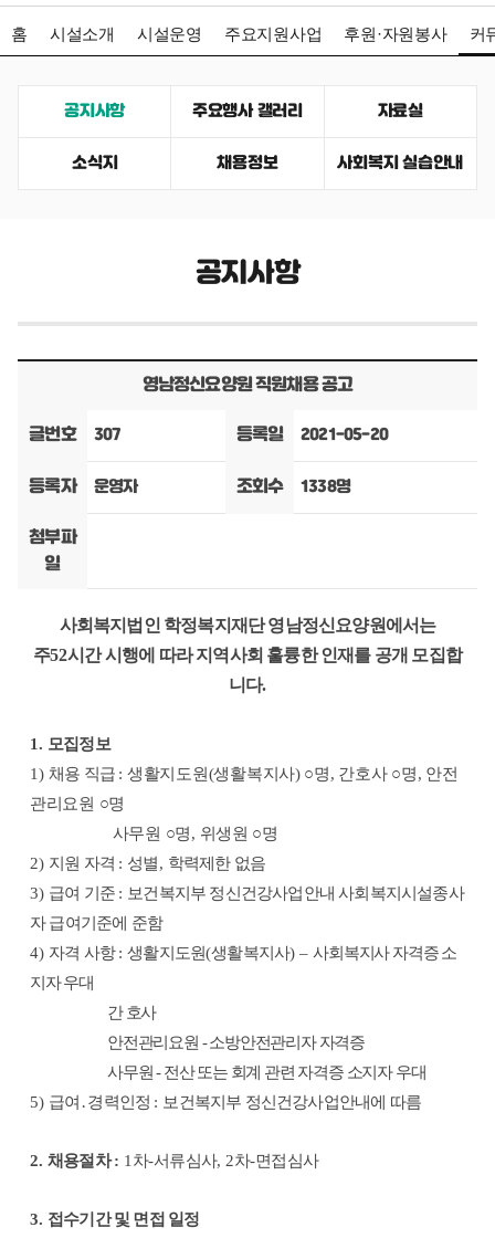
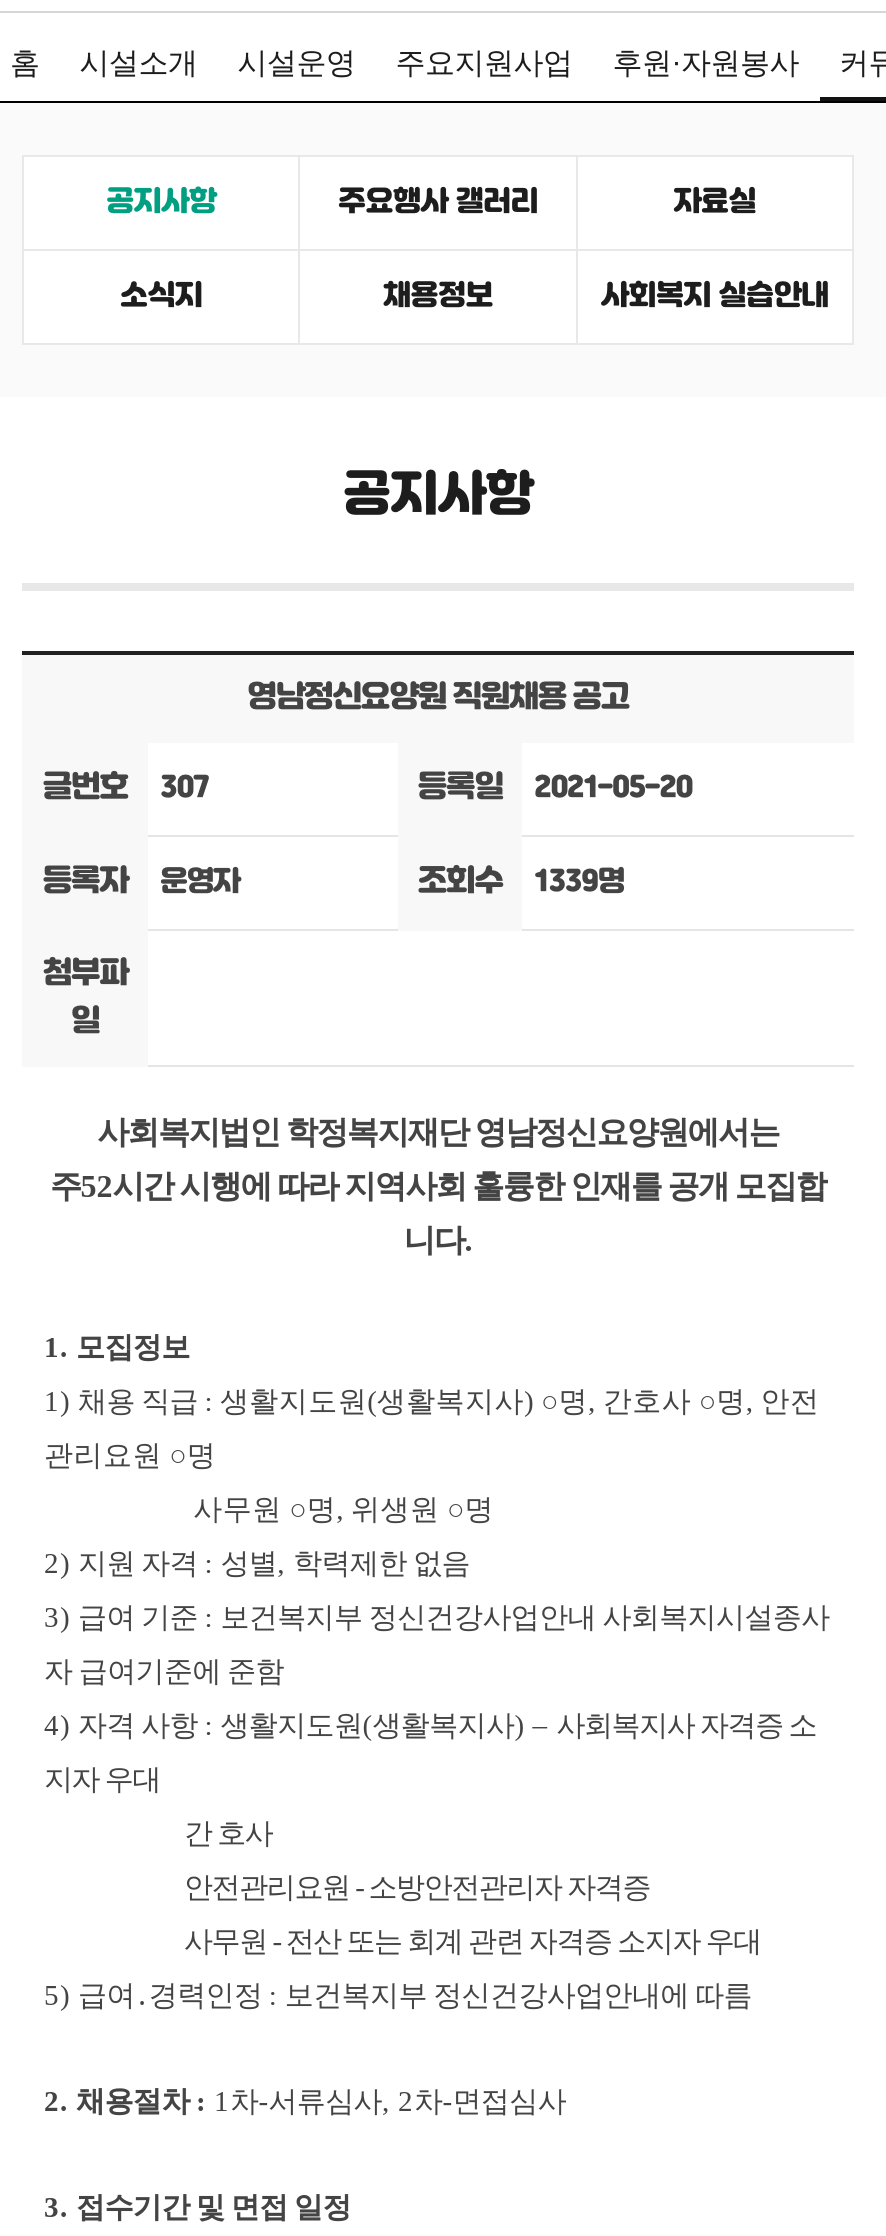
[236,474,350,500] 조회수 1338명 -> [417,859,624,905] 조회수 1339명

